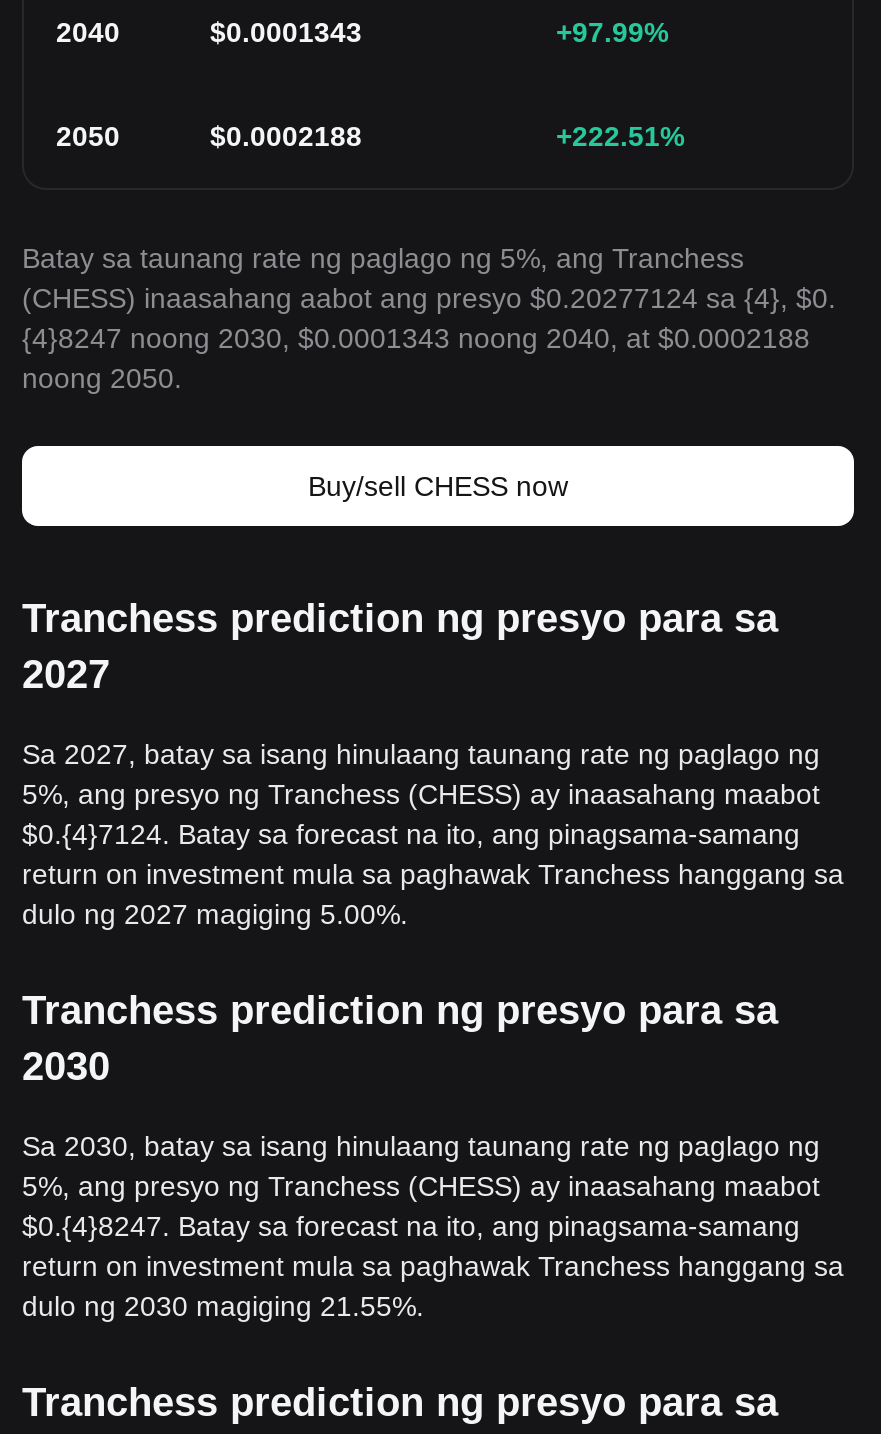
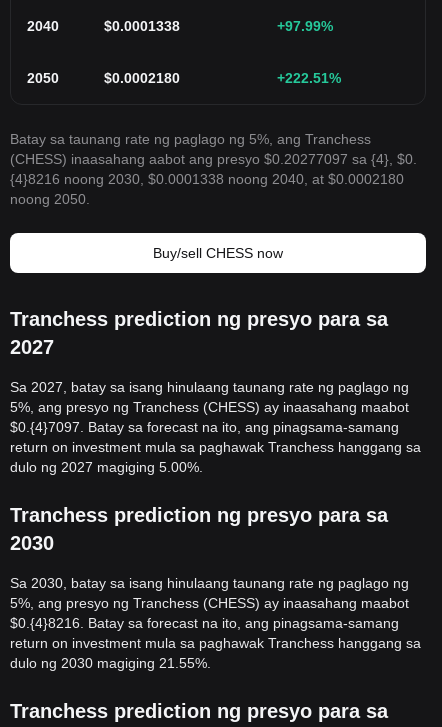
[210,16,362,48] $0.0001343 -> [104,18,180,34] $0.0001338
[210,120,362,152] $0.0002188 -> [104,70,180,86] $0.0002180
[22,282,836,314] (CHESS) inaasahang aabot ang presyo $0.20277124 sa {4}, $0. -> [10,151,417,167] (CHESS) inaasahang aabot ang presyo $0.20277097 sa {4}, $0.
[22,322,810,354] {4}8247 noong 2030, $0.0001343 noong 2040, at $0.0002188 -> [10,171,404,187] {4}8216 noong 2030, $0.0001338 noong 2040, at $0.0002180
[22,818,800,850] $0.{4}7124. Batay sa forecast na ito, ang pinagsama-samang -> [10,419,399,435] $0.{4}7097. Batay sa forecast na ito, ang pinagsama-samang
[22,1210,800,1242] $0.{4}8247. Batay sa forecast na ito, ang pinagsama-samang -> [10,615,399,631] $0.{4}8216. Batay sa forecast na ito, ang pinagsama-samang

